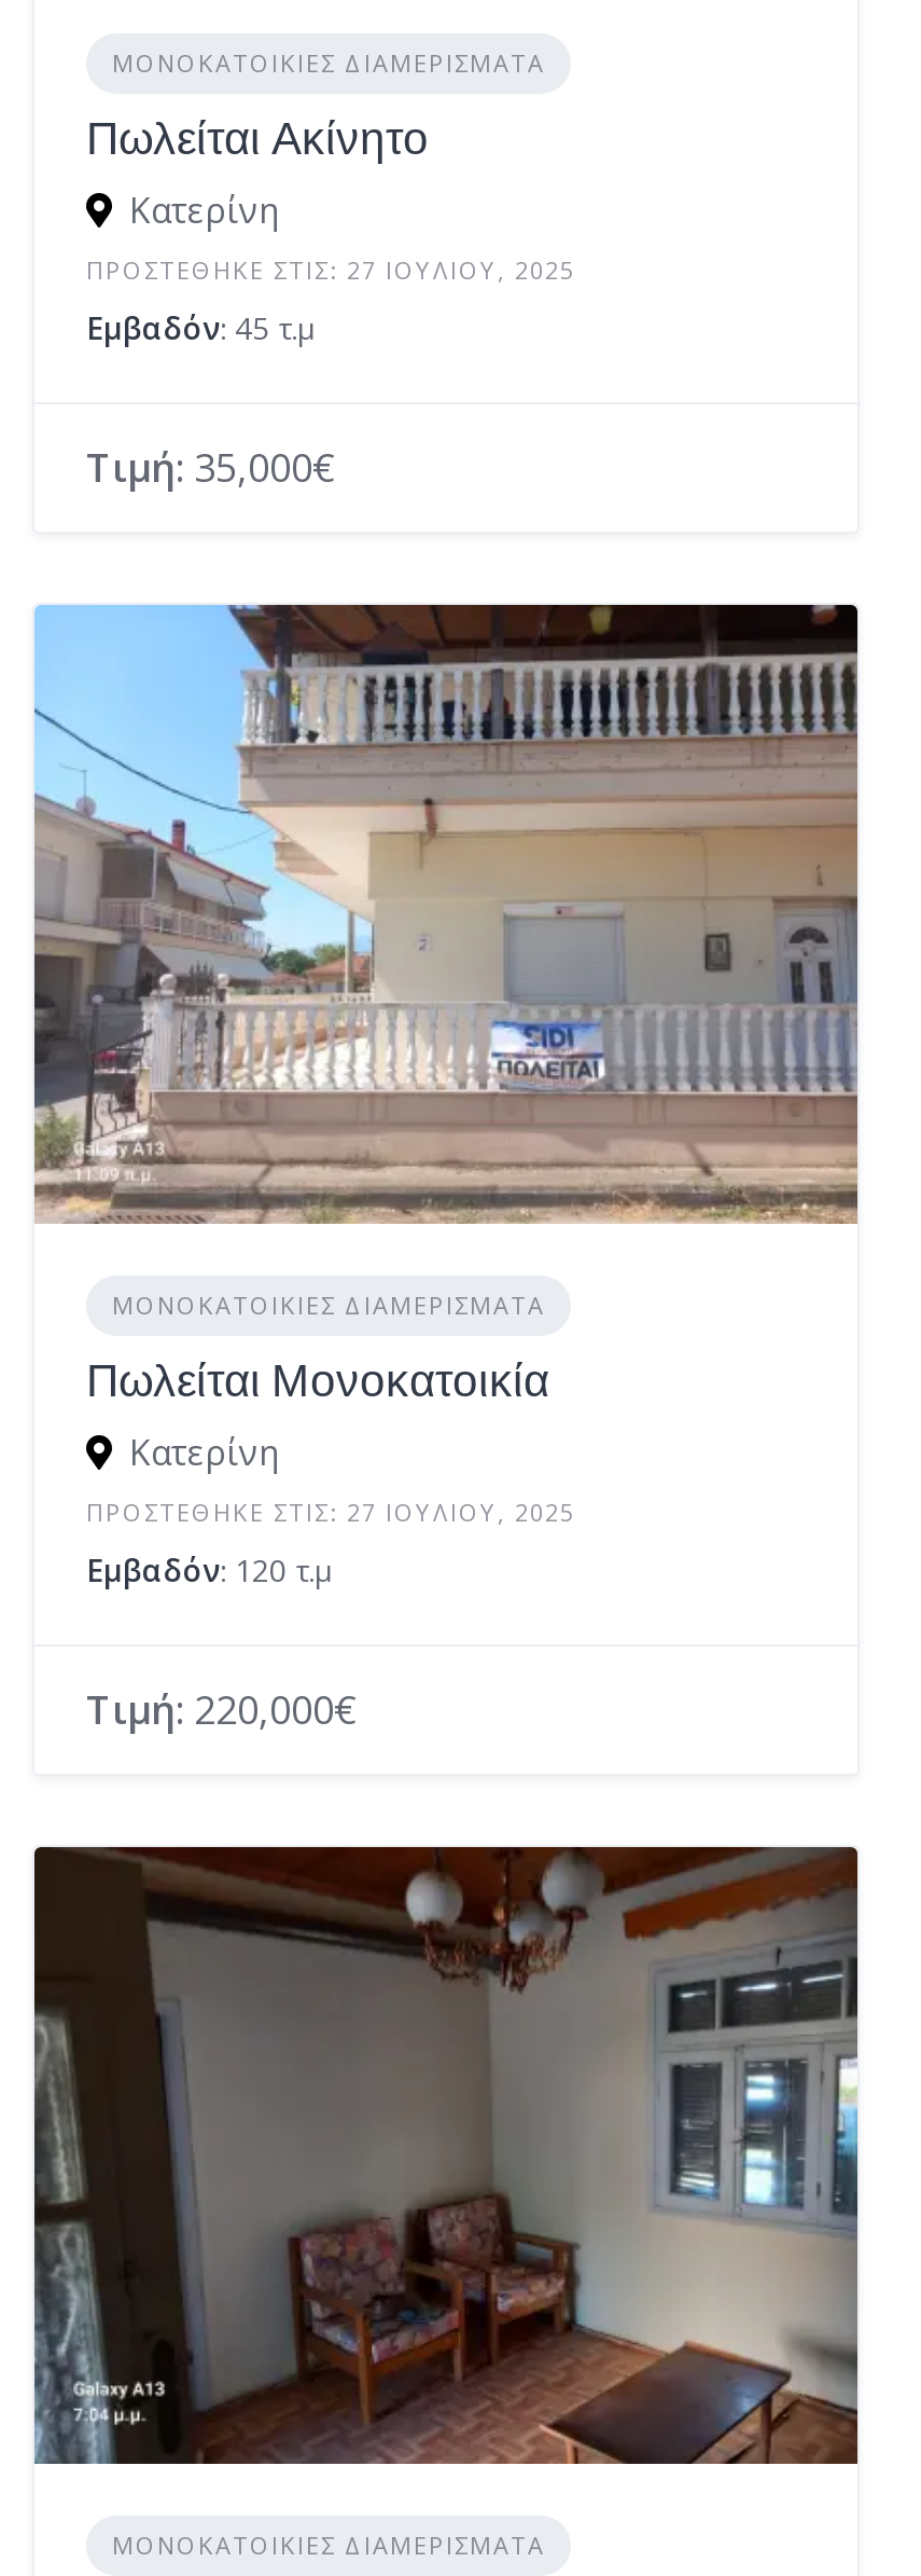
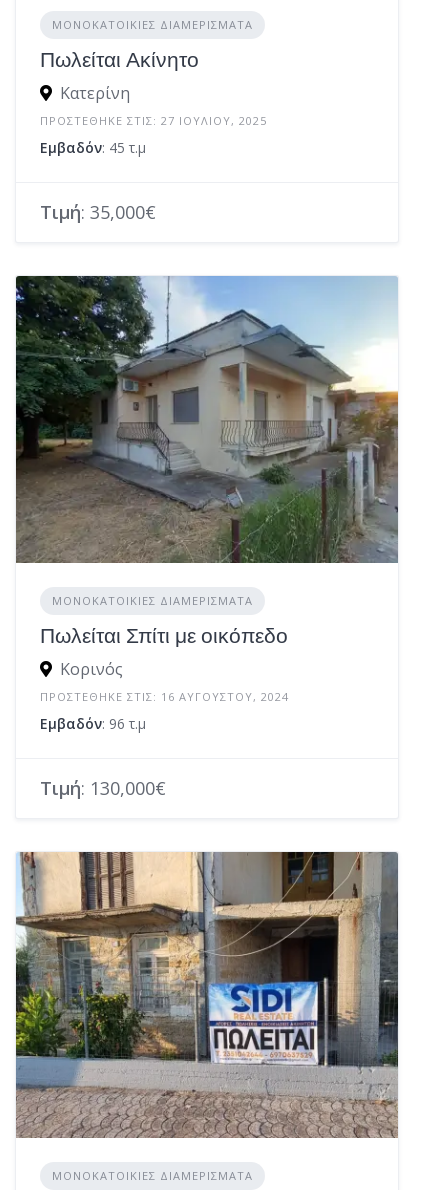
[32,603,860,1224] [image] -> [15,275,398,564] [image]
[86,1348,575,1527] Πωλείται Μονοκατοικία | Κατερίνη | ΠΡΟΣΤΈΘΗΚΕ ΣΤΙΣ: 27 ΙΟΥΛΊΟΥ, 2025 -> [40,620,289,703] Πωλείται Σπίτι με οικόπεδο | Κορινός | ΠΡΟΣΤΈΘΗΚΕ ΣΤΙΣ: 16 ΑΥΓΟΎΣΤΟΥ, 2024
[86,1548,332,1589] Εμβαδόν: 120 τ.μ -> [40,713,146,732] Εμβαδόν: 96 τ.μ
[86,1682,358,1734] Τιμή: 220,000€ -> [40,775,166,799] Τιμή: 130,000€
[32,1845,860,2464] [image] -> [15,851,399,1138] [image]

